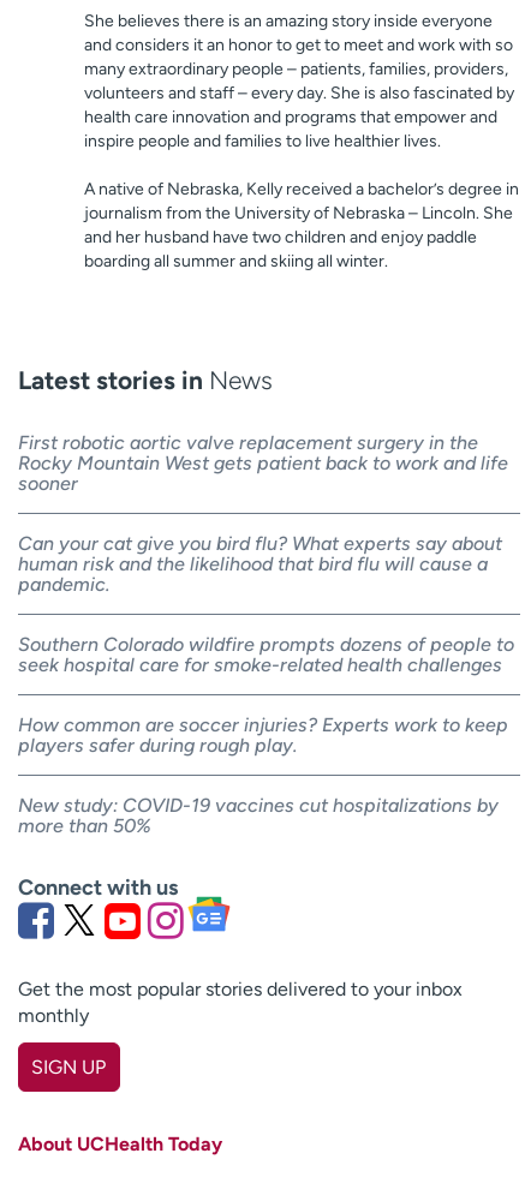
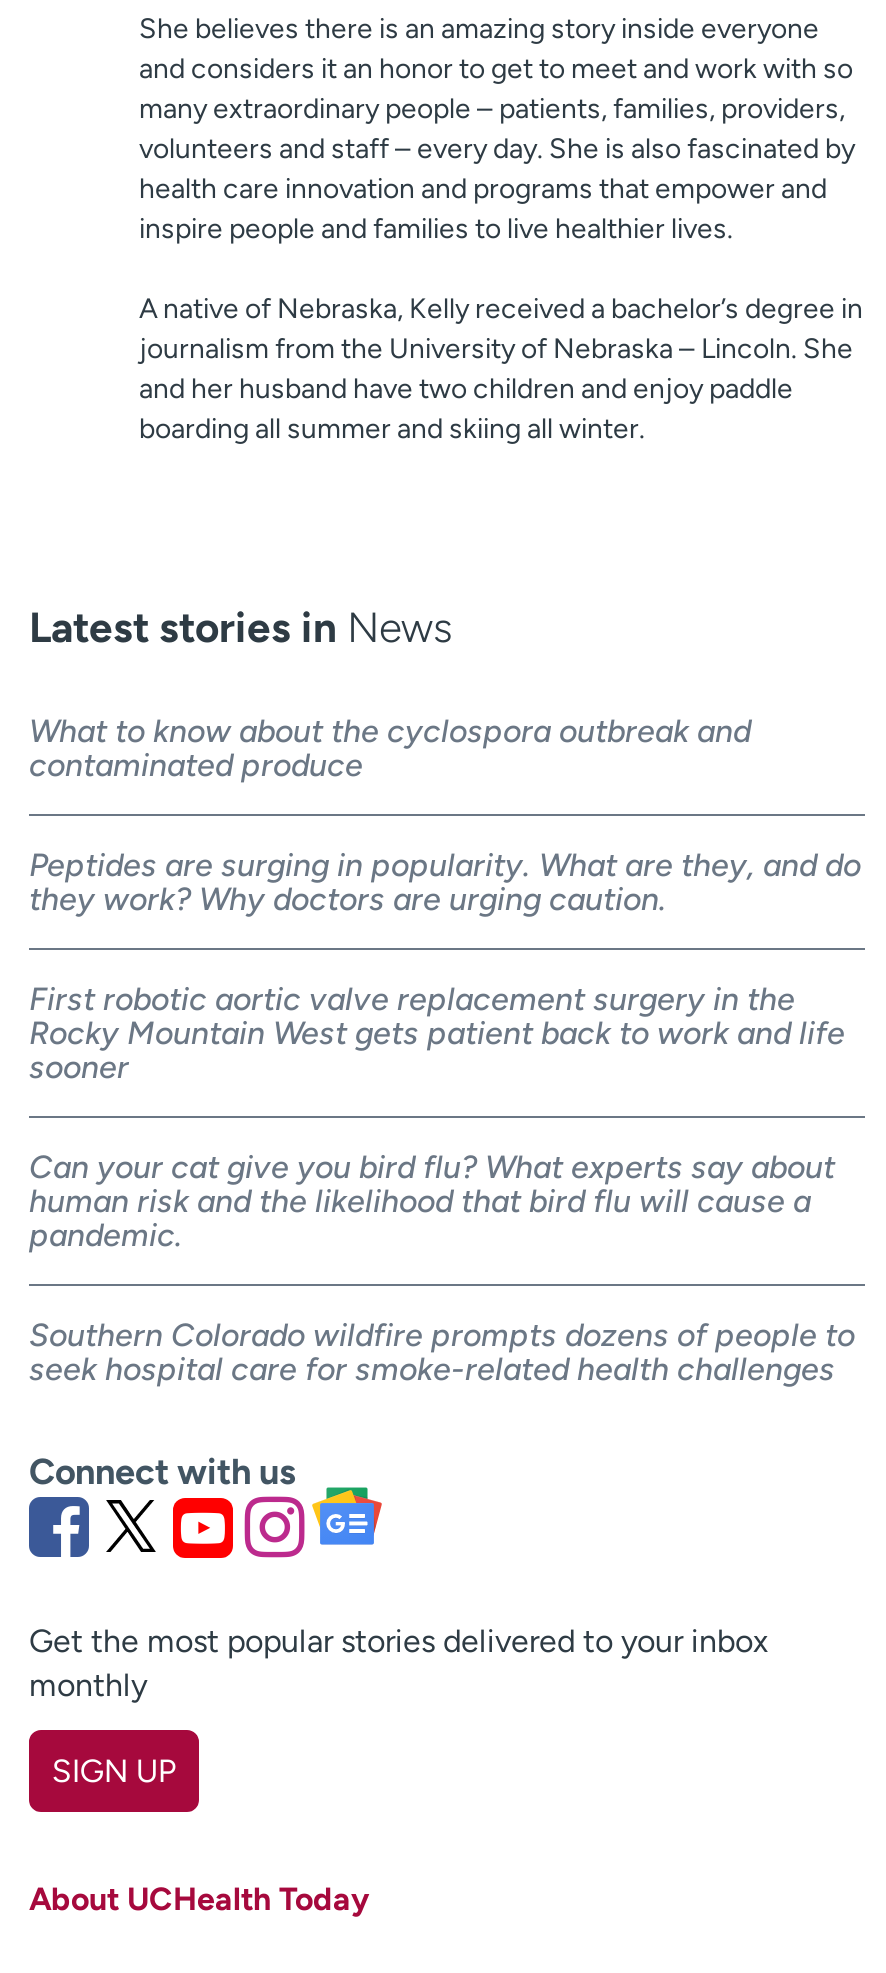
none -> [29,711,861,917] What to know about the cyclospora outbreak and | contaminated produce | Peptides are surging in popularity. What are they, and do | they work? Why doctors are urging caution.
moved [18,431,514,676] -> [29,979,855,1387]: First robotic aortic valve replacement surgery in the | Rocky Mountain West gets patient back to work and life | sooner | Can your cat give you bird flu? What experts say about | human risk and the likelihood that bird flu will cause a | pandemic. | Southern Colorado wildfire prompts dozens of people to | seek hospital care for smoke-related health challenges
[18,713,508,837] How common are soccer injuries? Experts work to keep | players safer during rough play. | New study: COVID-19 vaccines cut hospitalizations by | more than 50% -> none

